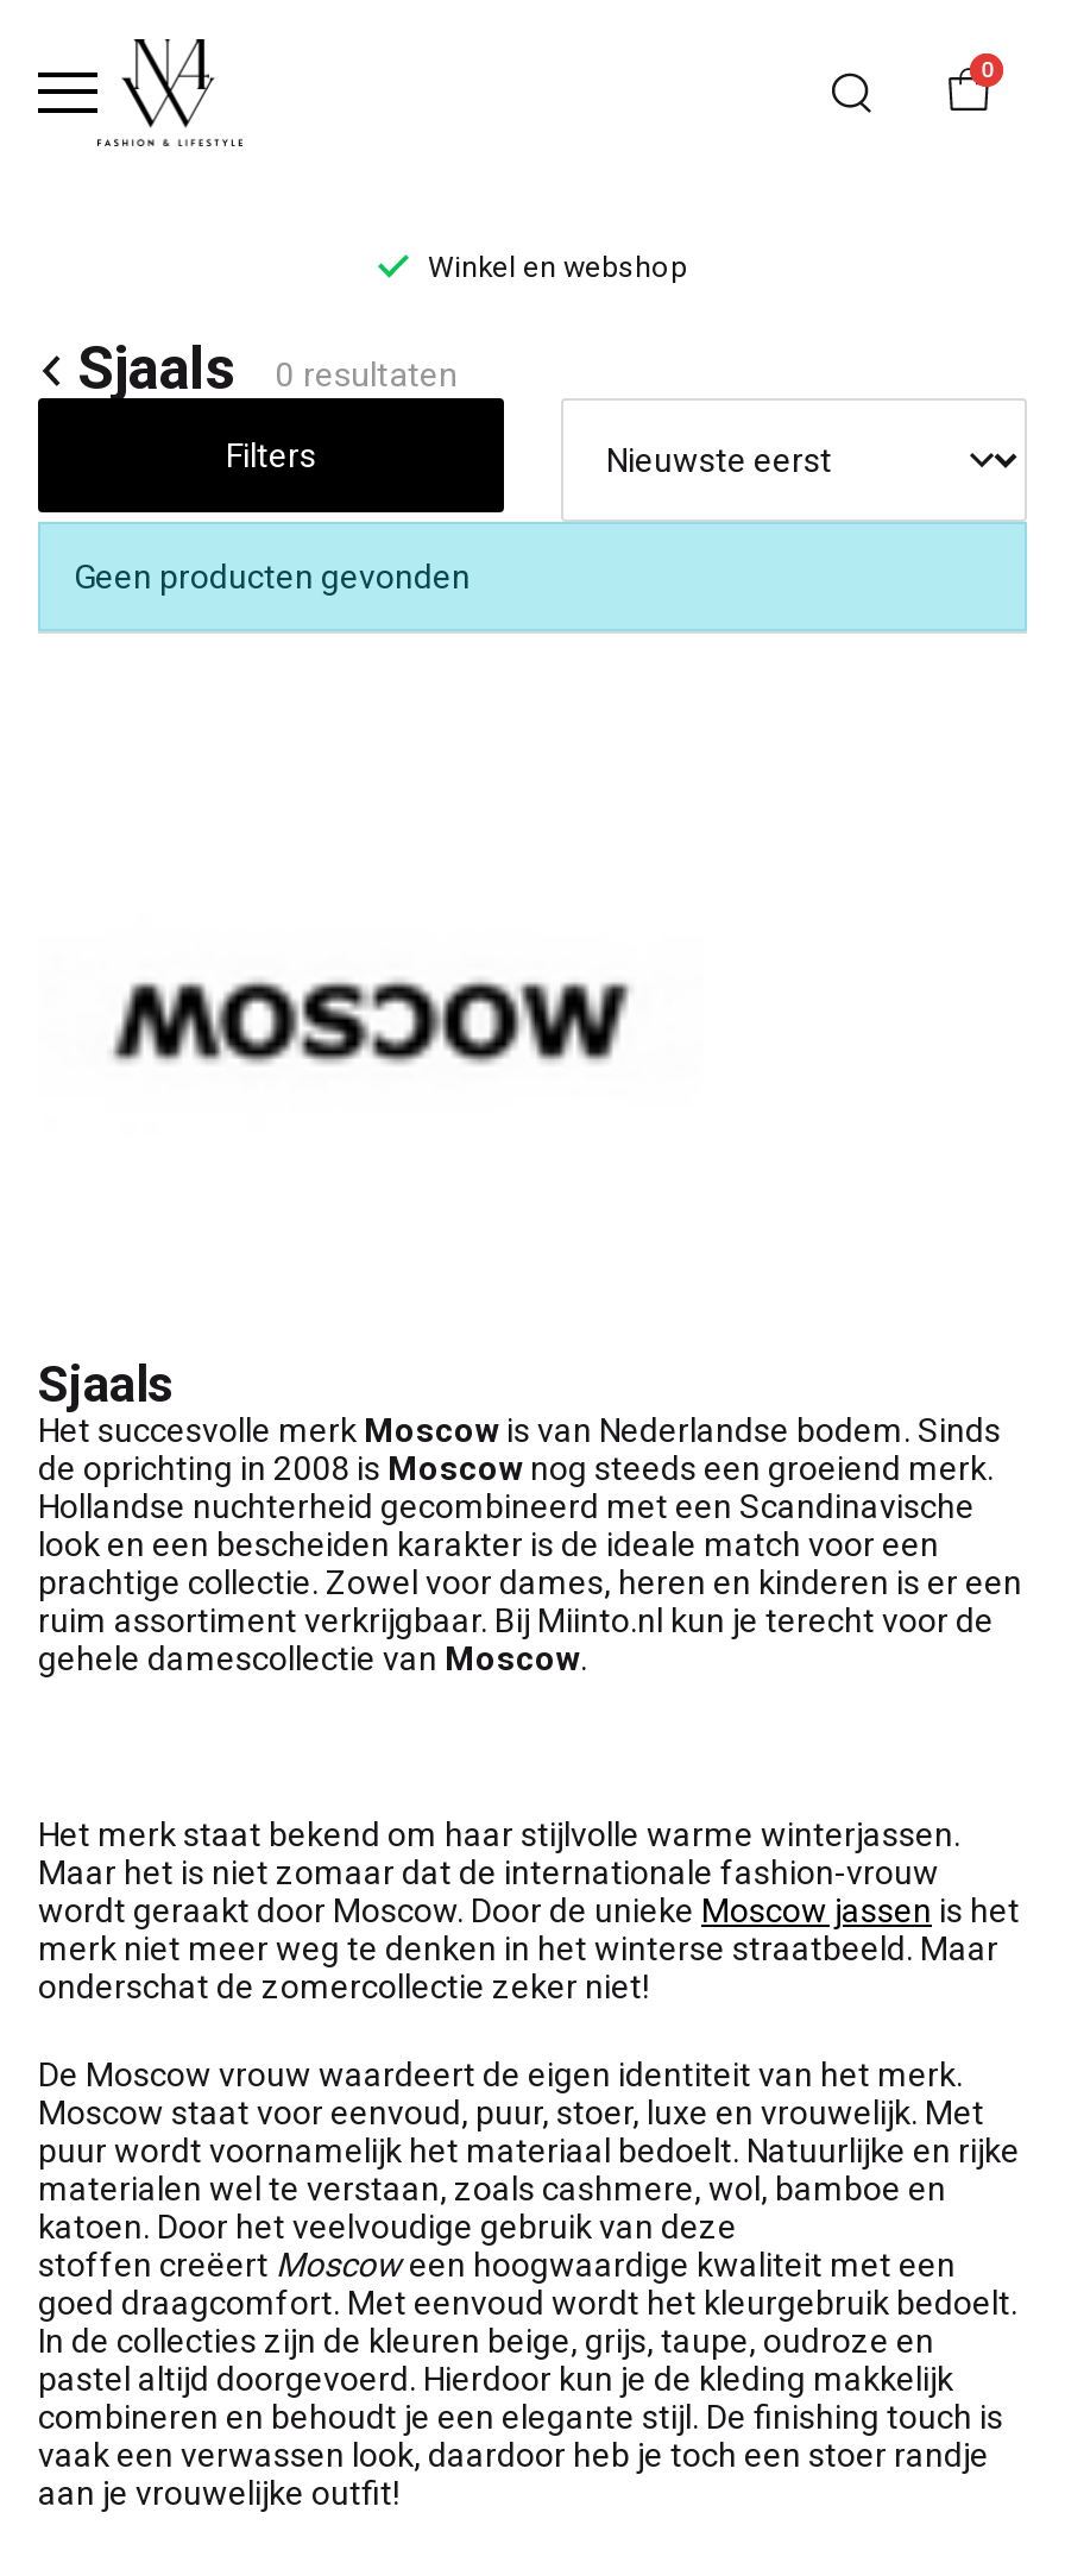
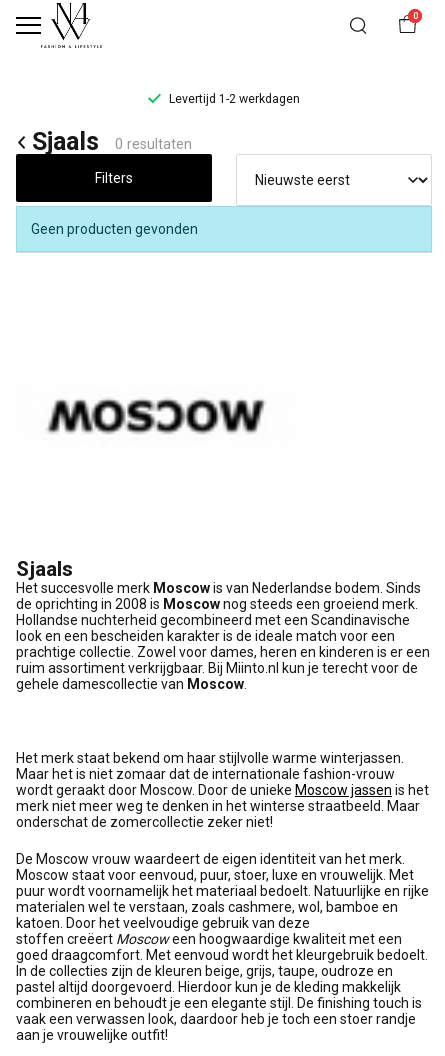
[428,250,687,283] Winkel en webshop -> [169,91,300,105] Levertijd 1-2 werkdagen

